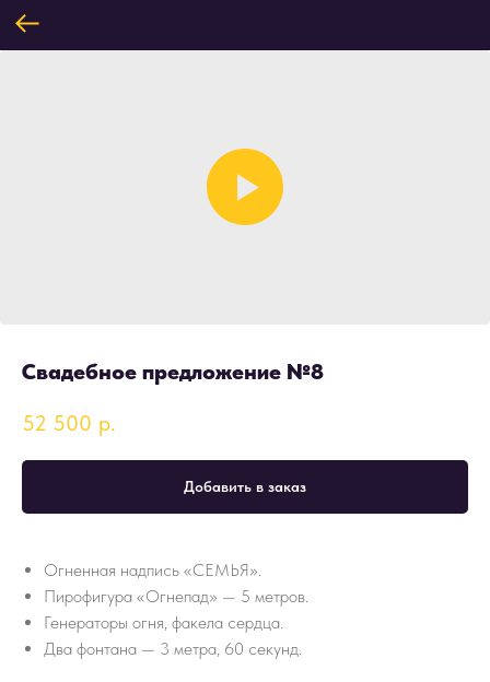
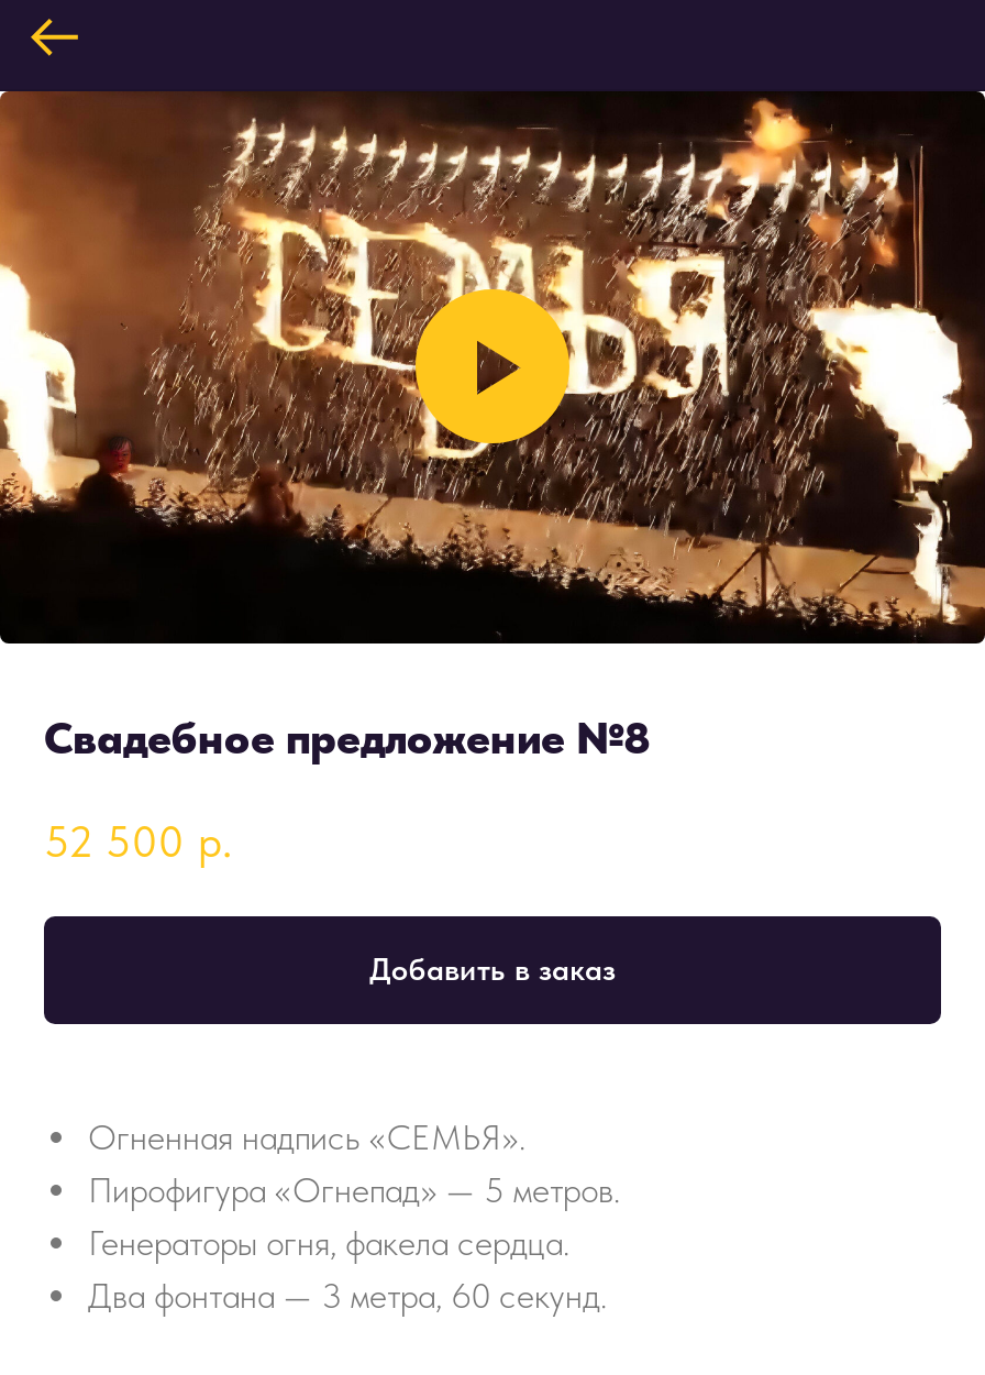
none -> [7,91,978,646] [image]

